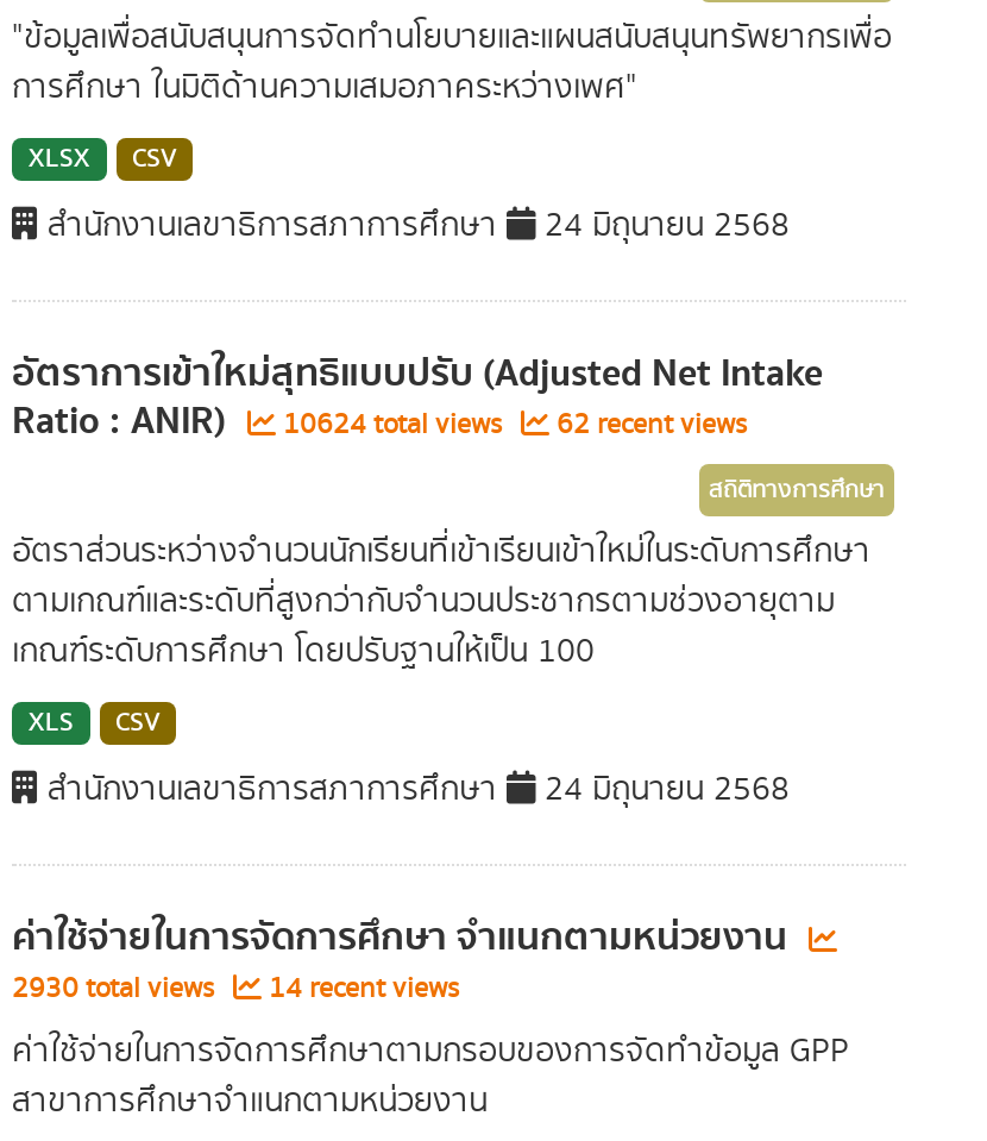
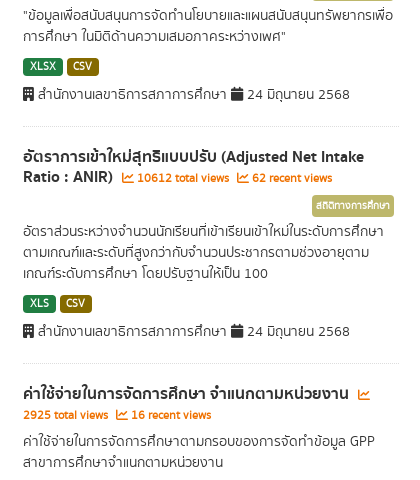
[12,390,747,452] Ratio : ANIR) 10624 total views 62 recent views -> [23,164,332,190] Ratio : ANIR) 10612 total views 62 recent views
[12,968,221,1009] 2930 total views -> [23,407,111,424] 2925 total views
[262,968,459,1009] 14 recent views -> [128,407,211,424] 16 recent views

